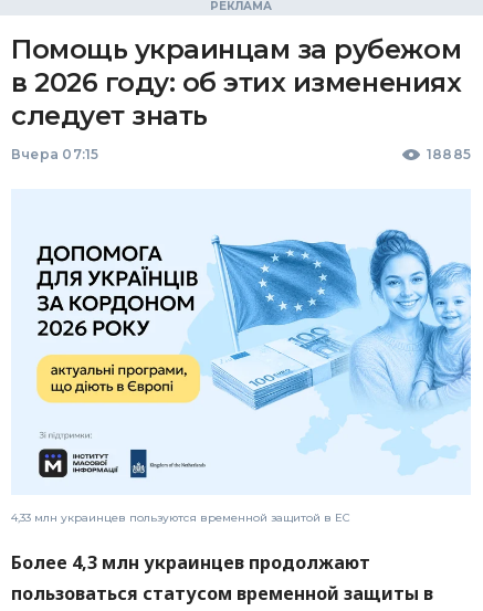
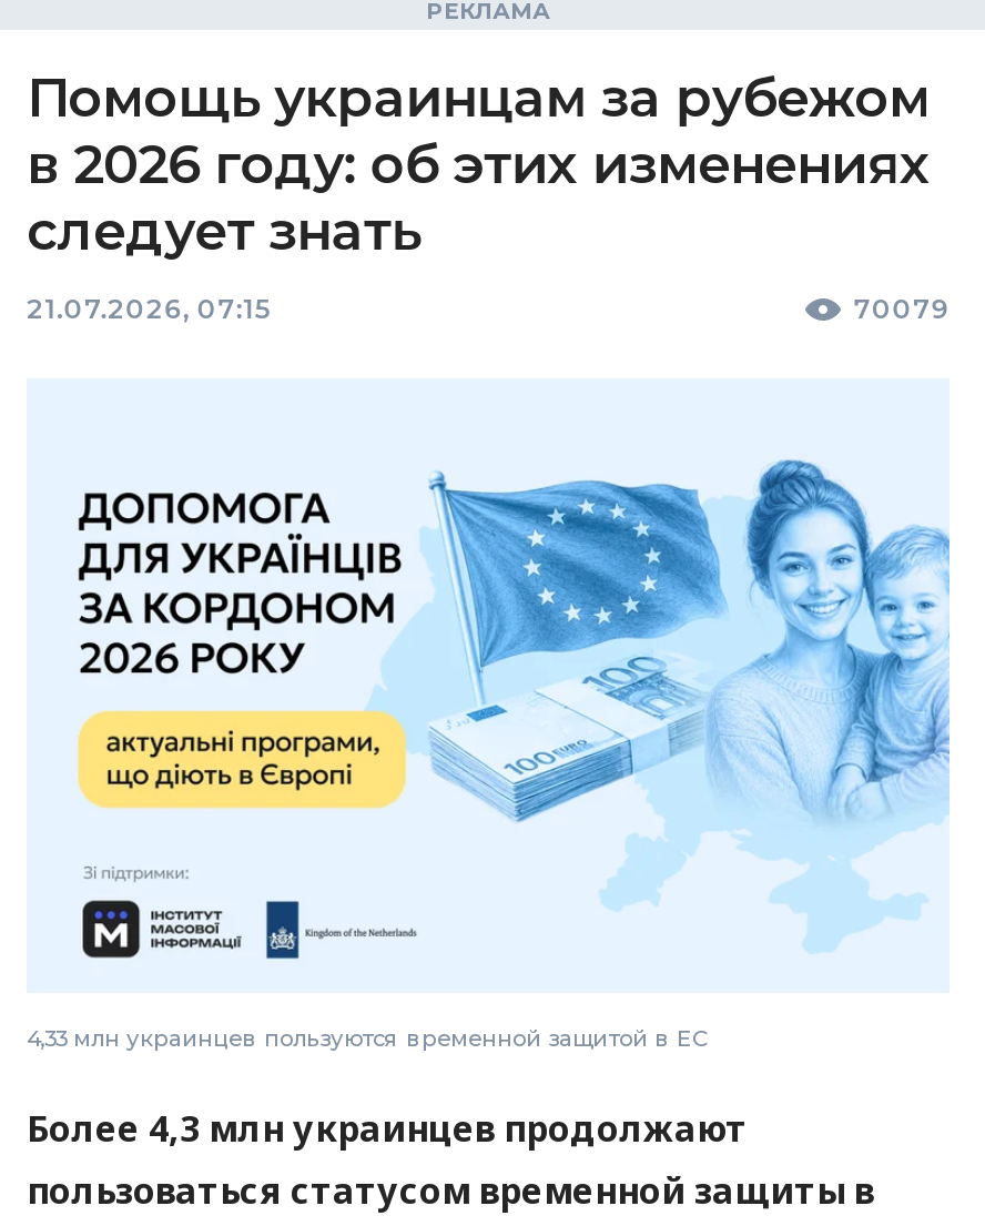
[11,146,471,162] Вчера 07:15 | 18885 -> [27,292,950,325] 21.07.2026, 07:15 | 70079

